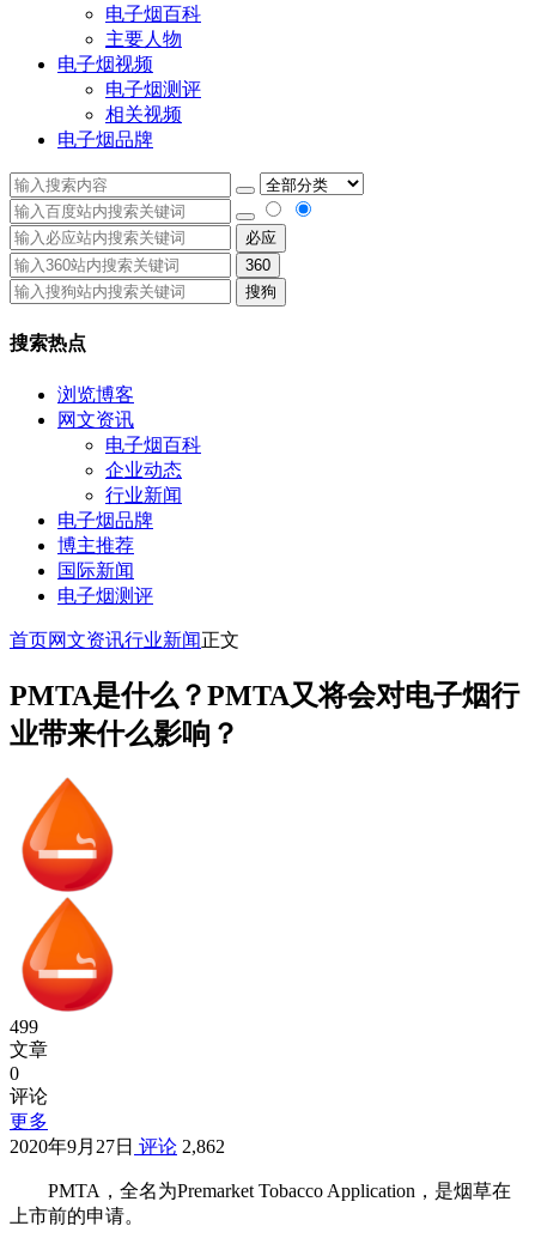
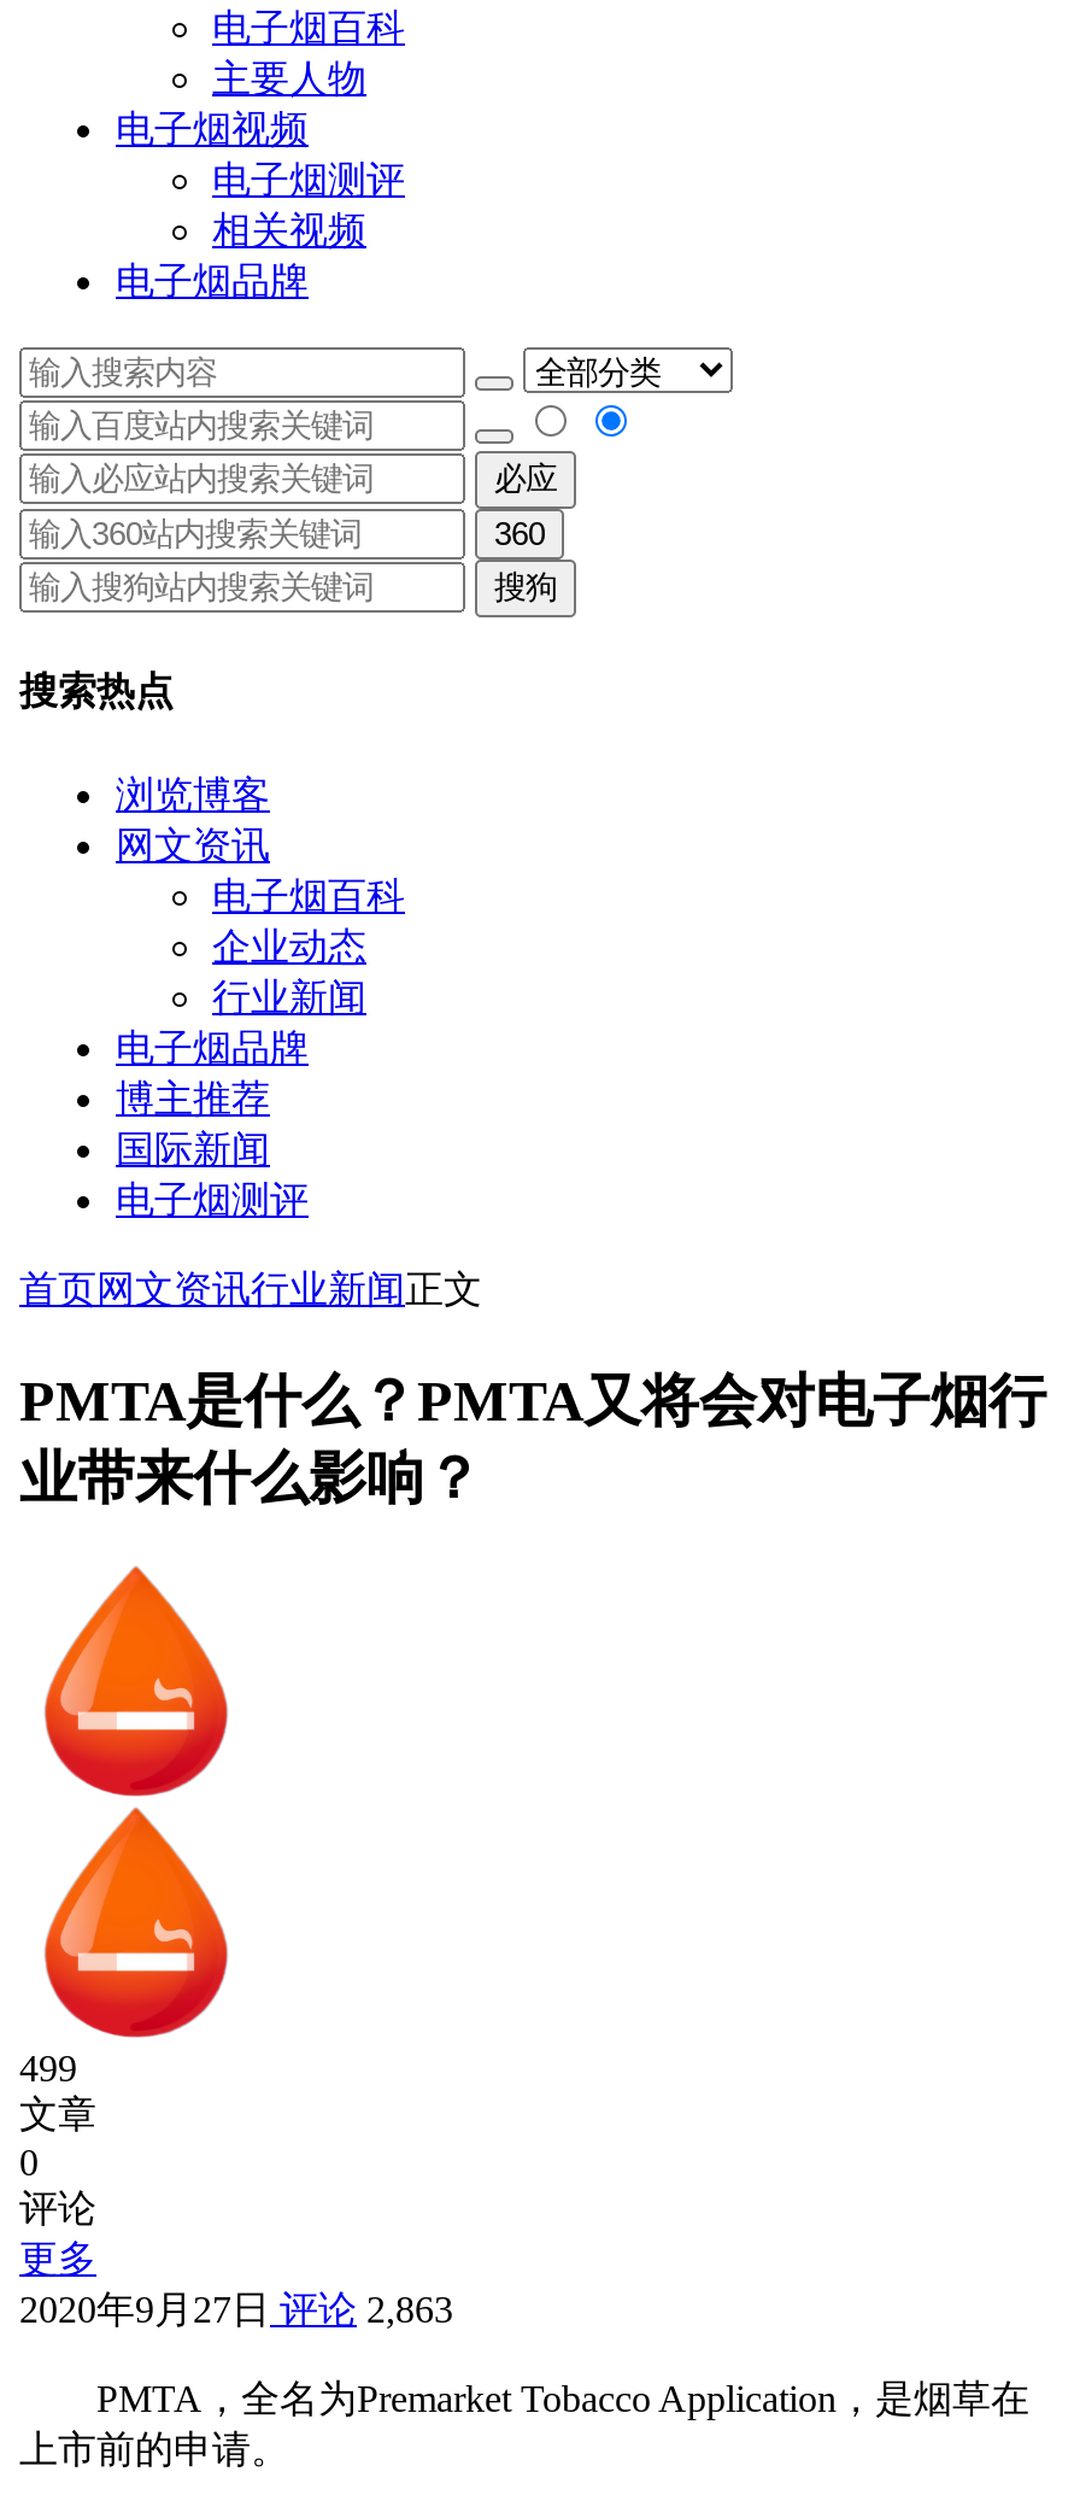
[10,1137,225,1157] 2020年9月27日评论2,862 -> [19,2290,453,2331] 2020年9月27日评论2,863

